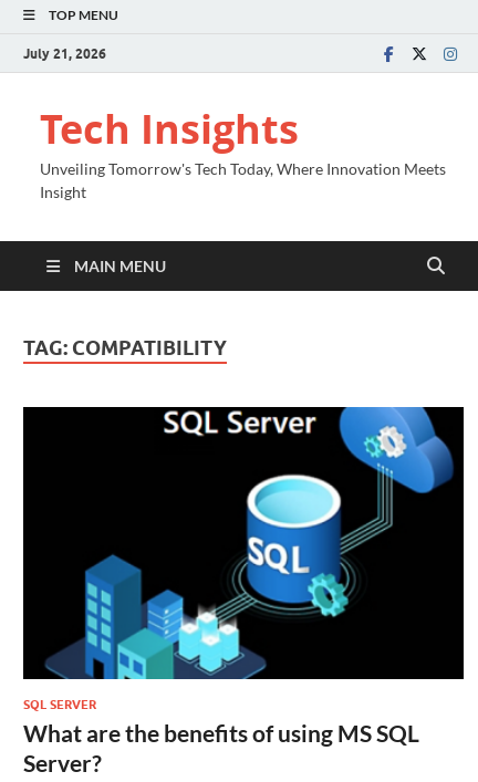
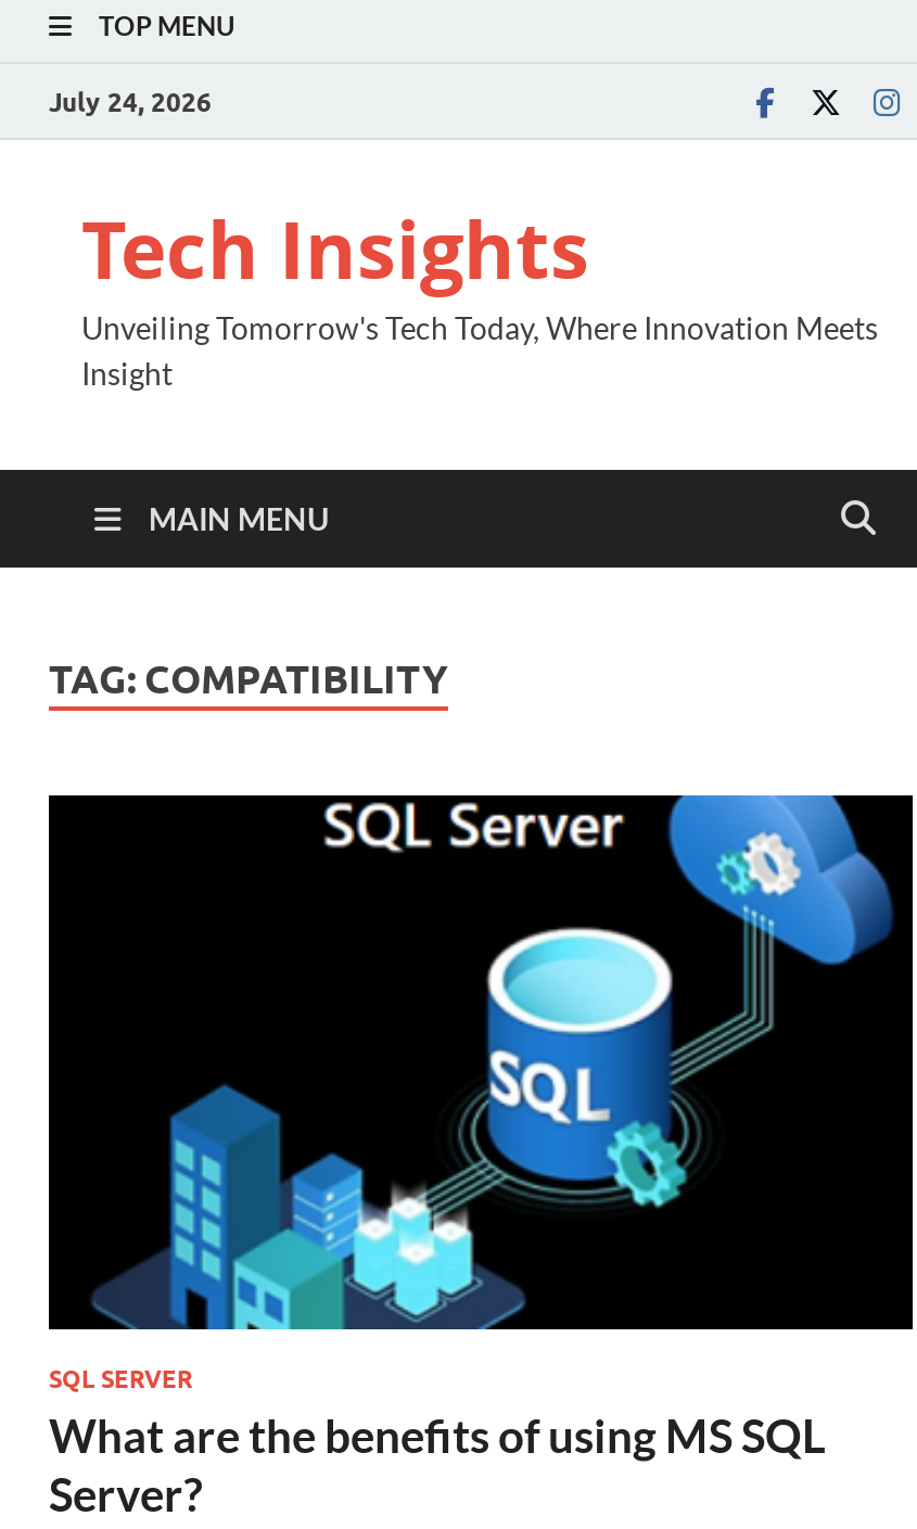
[23,45,106,61] July 21, 2026 -> [49,85,212,117] July 24, 2026

